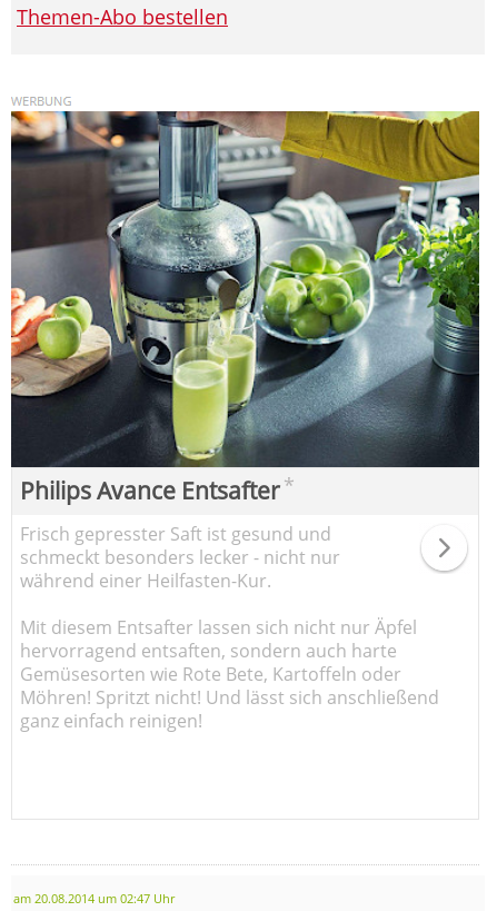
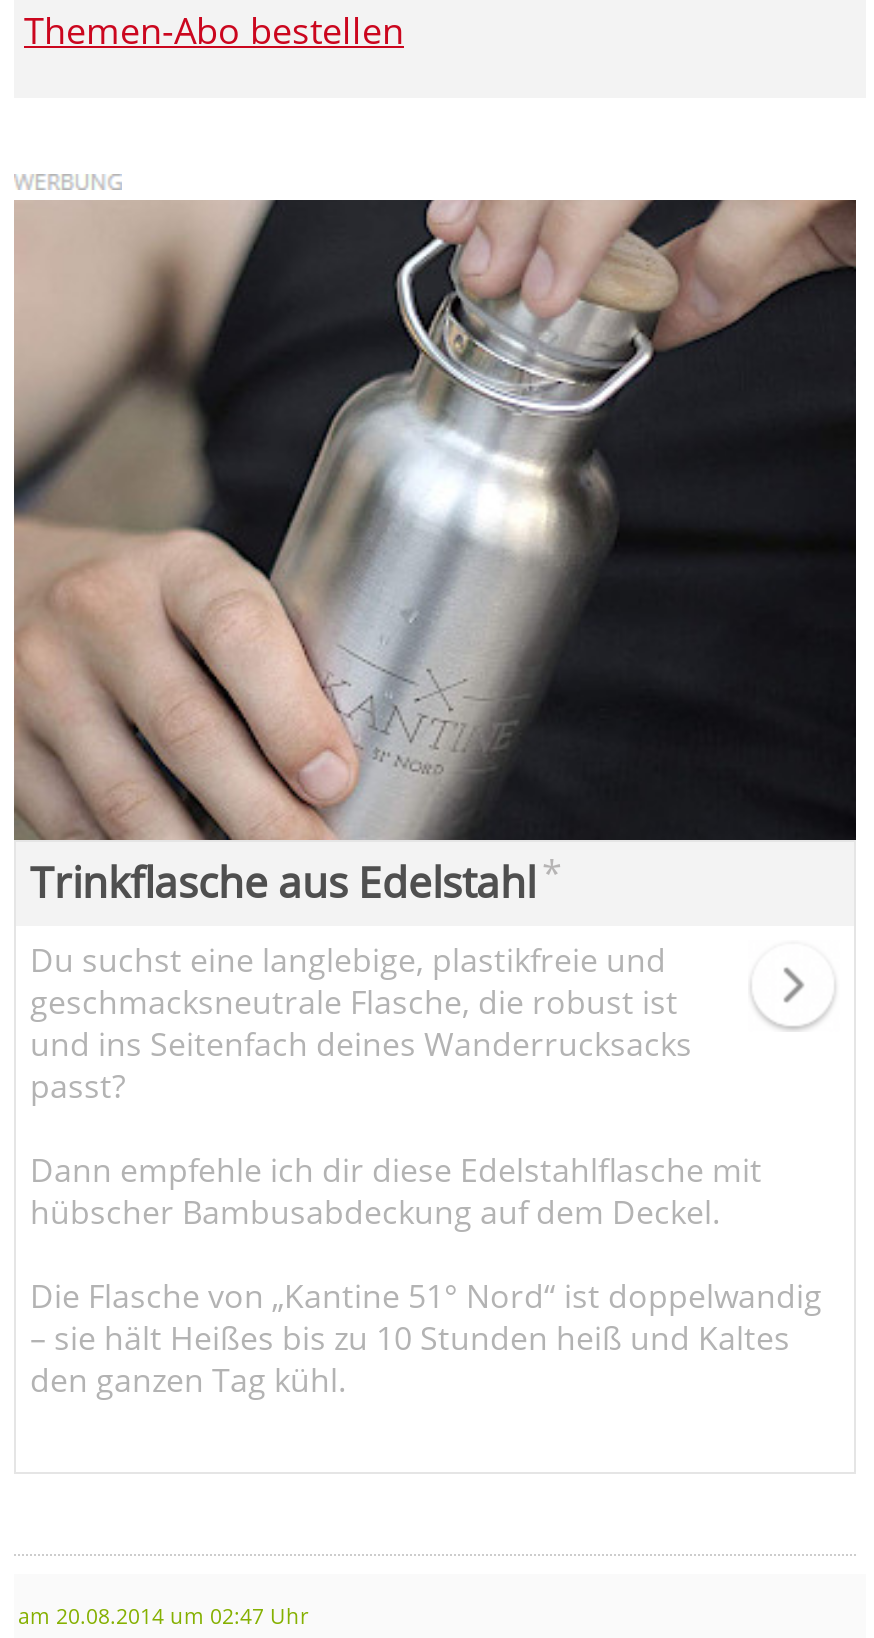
[10,110,480,733] [image] | Philips Avance Entsafter * | Frisch gepresster Saft ist gesund und | schmeckt besonders lecker - nicht nur | während einer Heilfasten-Kur. | Mit diesem Entsafter lassen sich nicht nur Äpfel | hervorragend entsaften, sondern auch harte | Gemüsesorten wie Rote Bete, Kartoffeln oder | Möhren! Spritzt nicht! Und lässt sich anschließend | ganz einfach reinigen! -> [12,198,858,1402] [image] | Trinkflasche aus Edelstahl * | Du suchst eine langlebige, plastikfreie und | geschmacksneutrale Flasche, die robust ist | und ins Seitenfach deines Wanderrucksacks | passt? | Dann empfehle ich dir diese Edelstahlflasche mit | hübscher Bambusabdeckung auf dem Deckel. | Die Flasche von „Kantine 51° Nord“ ist doppelwandig | – sie hält Heißes bis zu 10 Stunden heiß und Kaltes | den ganzen Tag kühl.

